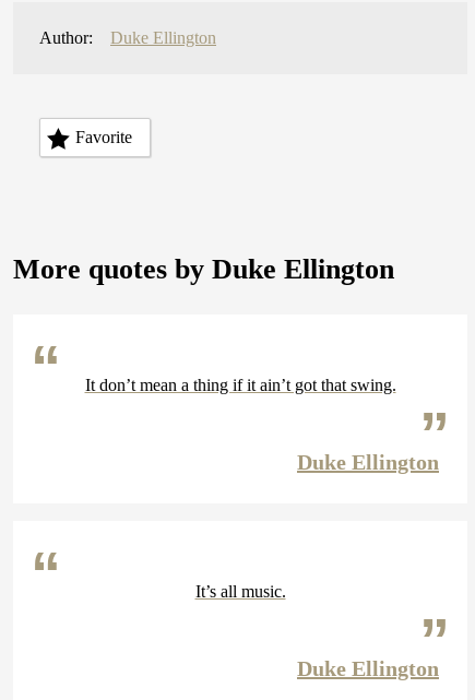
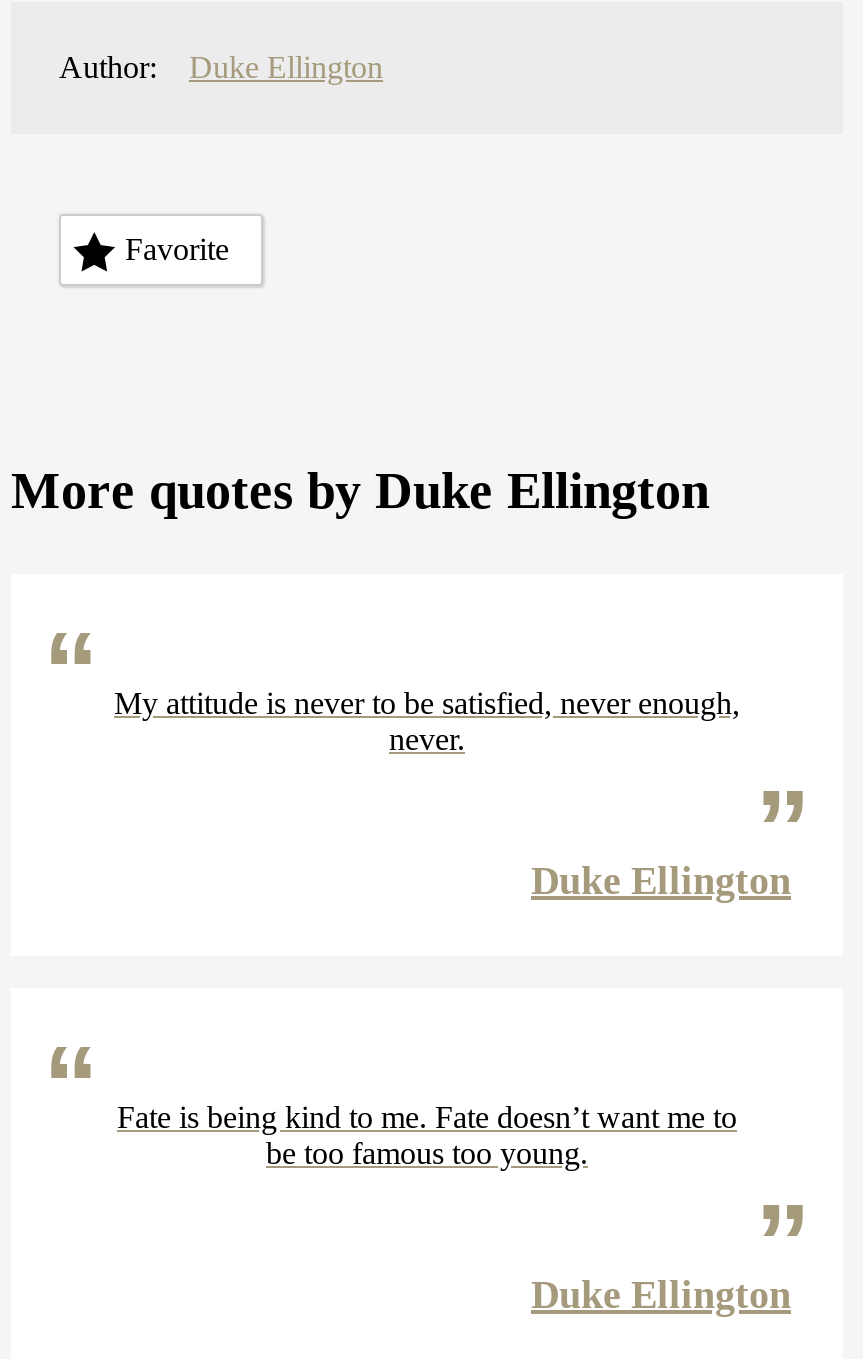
[85,376,396,394] It don’t mean a thing if it ain’t got that swing. -> [114,686,740,756] My attitude is never to be satisfied, never enough, | never.
[195,582,286,601] It’s all music. -> [117,1100,737,1170] Fate is being kind to me. Fate doesn’t want me to | be too famous too young.

